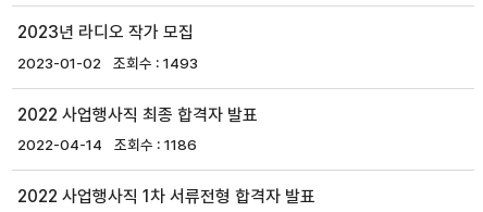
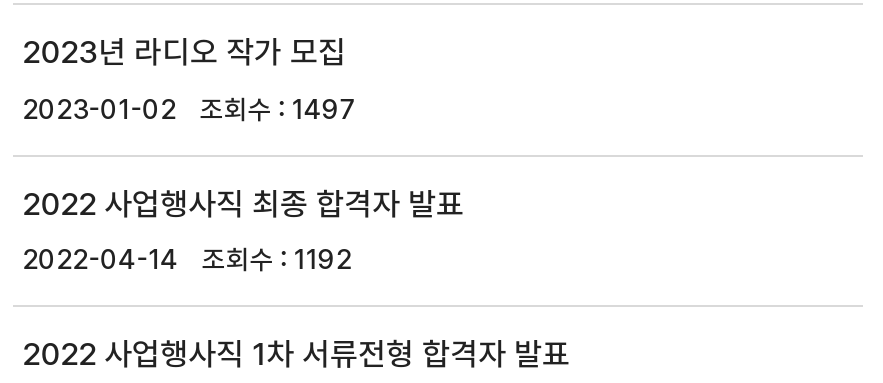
[164,54,198,72] 1493 -> [292,93,356,125] 1497
[165,136,197,154] 1186 -> [294,244,352,276] 1192

